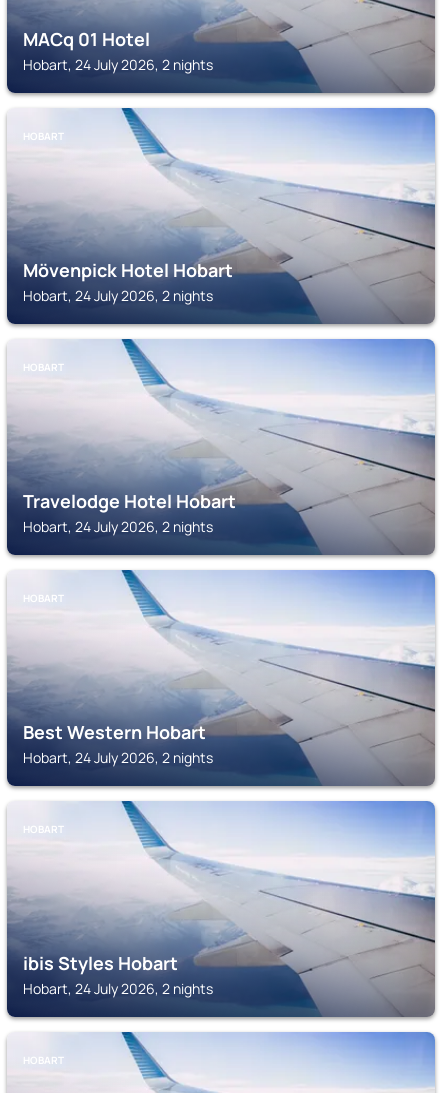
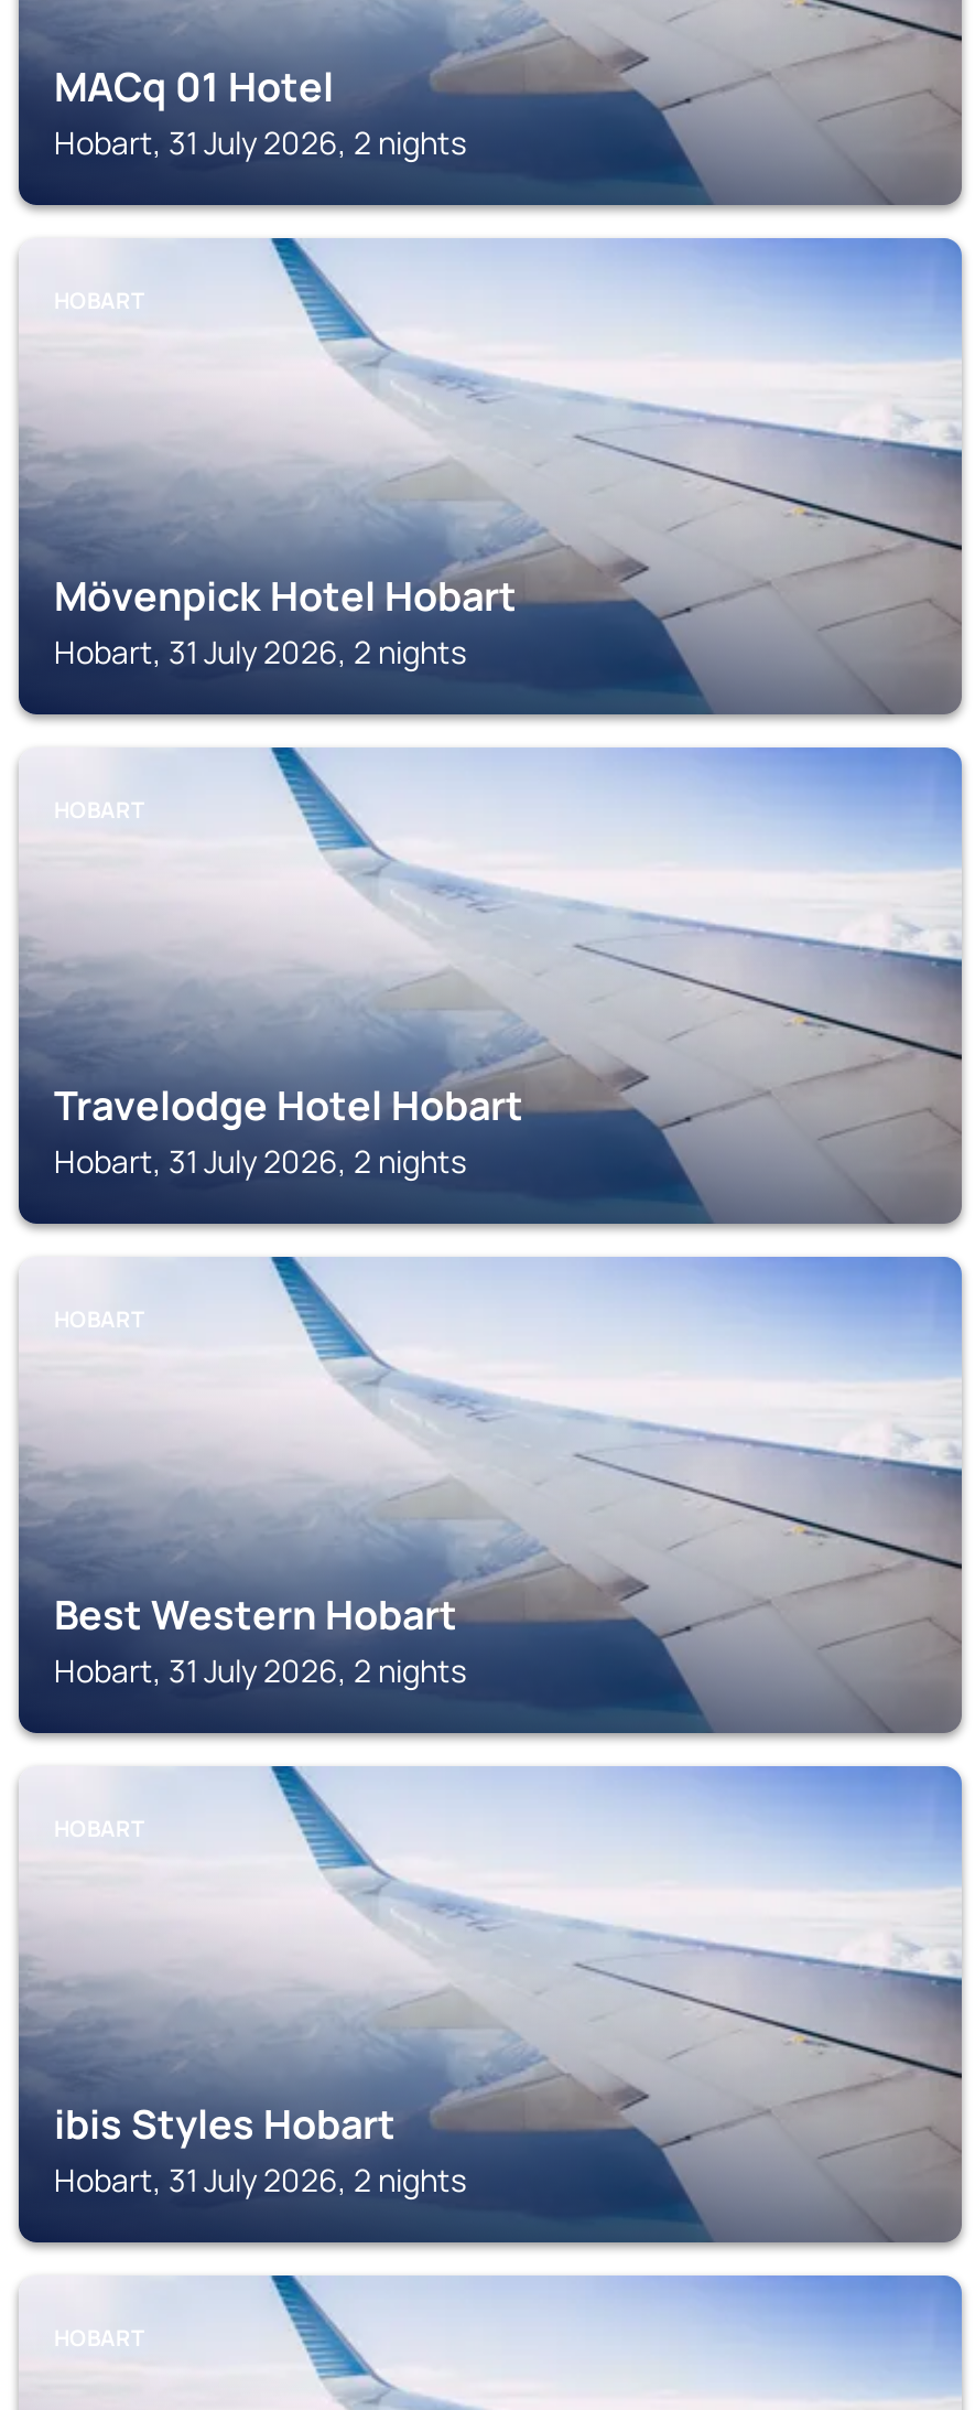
[23,55,213,74] Hobart, 24 July 2026, 2 nights -> [54,121,466,163] Hobart, 31 July 2026, 2 nights
[23,286,213,305] Hobart, 24 July 2026, 2 nights -> [54,631,466,673] Hobart, 31 July 2026, 2 nights
[23,517,213,536] Hobart, 24 July 2026, 2 nights -> [54,1140,466,1182] Hobart, 31 July 2026, 2 nights
[23,748,213,767] Hobart, 24 July 2026, 2 nights -> [54,1649,466,1691] Hobart, 31 July 2026, 2 nights
[23,979,213,998] Hobart, 24 July 2026, 2 nights -> [54,2159,466,2201] Hobart, 31 July 2026, 2 nights

